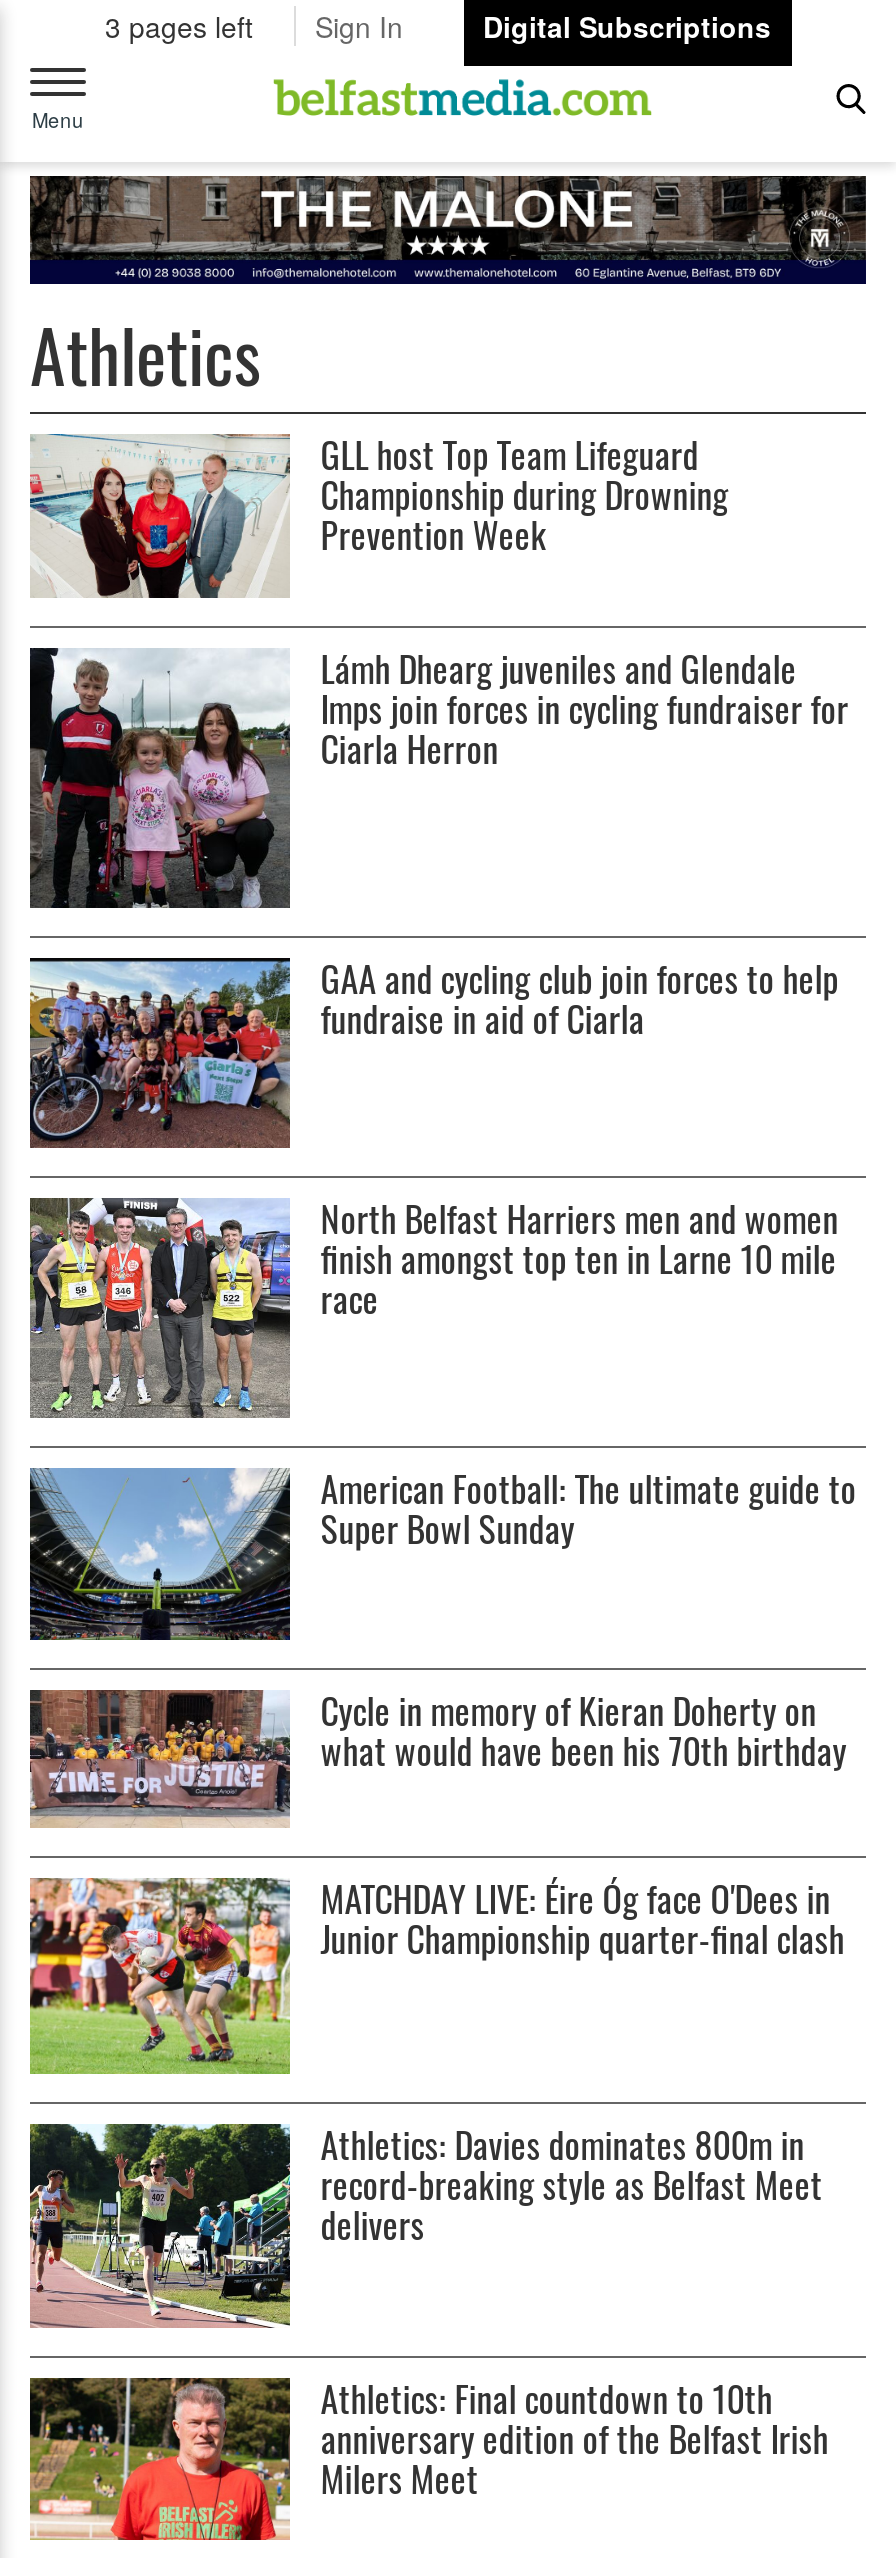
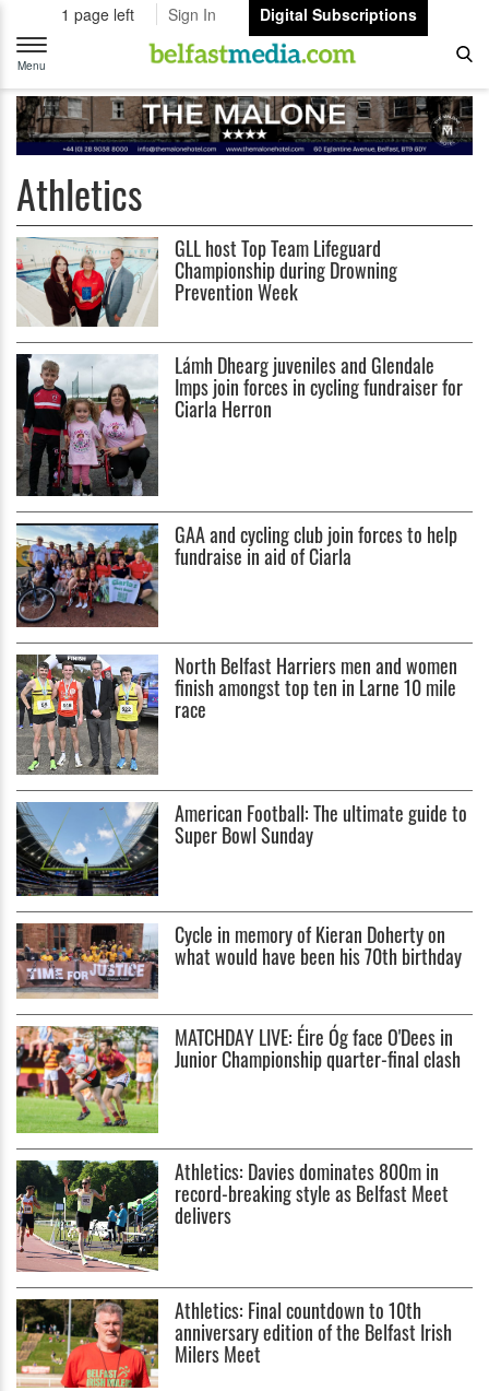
[105,6,771,46] 3 pages left Sign In Digital Subscriptions -> [61,3,417,25] 1 page left Sign In Digital Subscriptions

